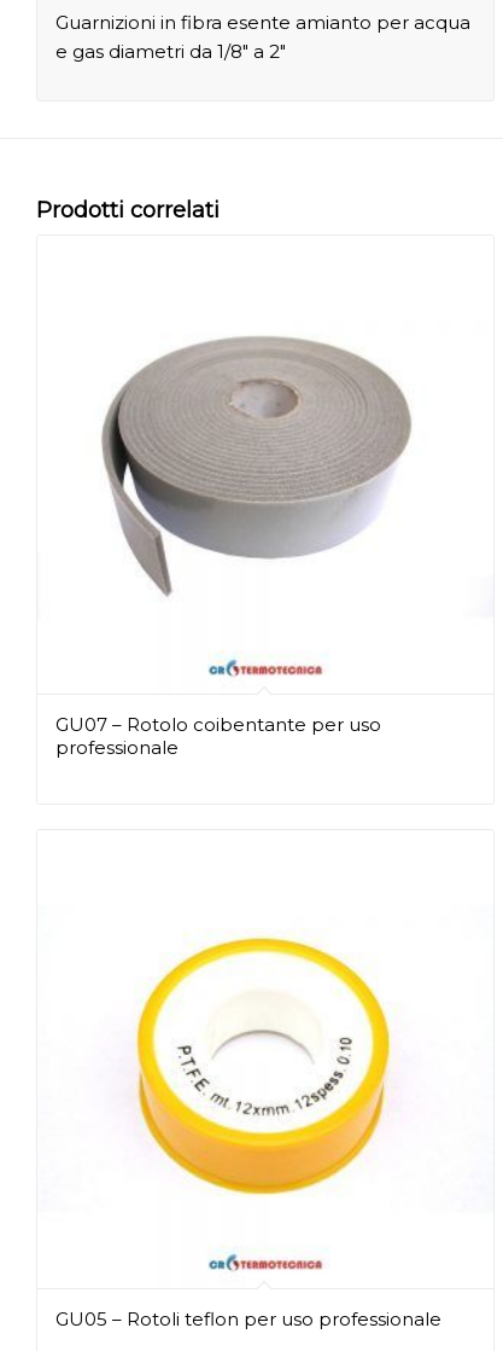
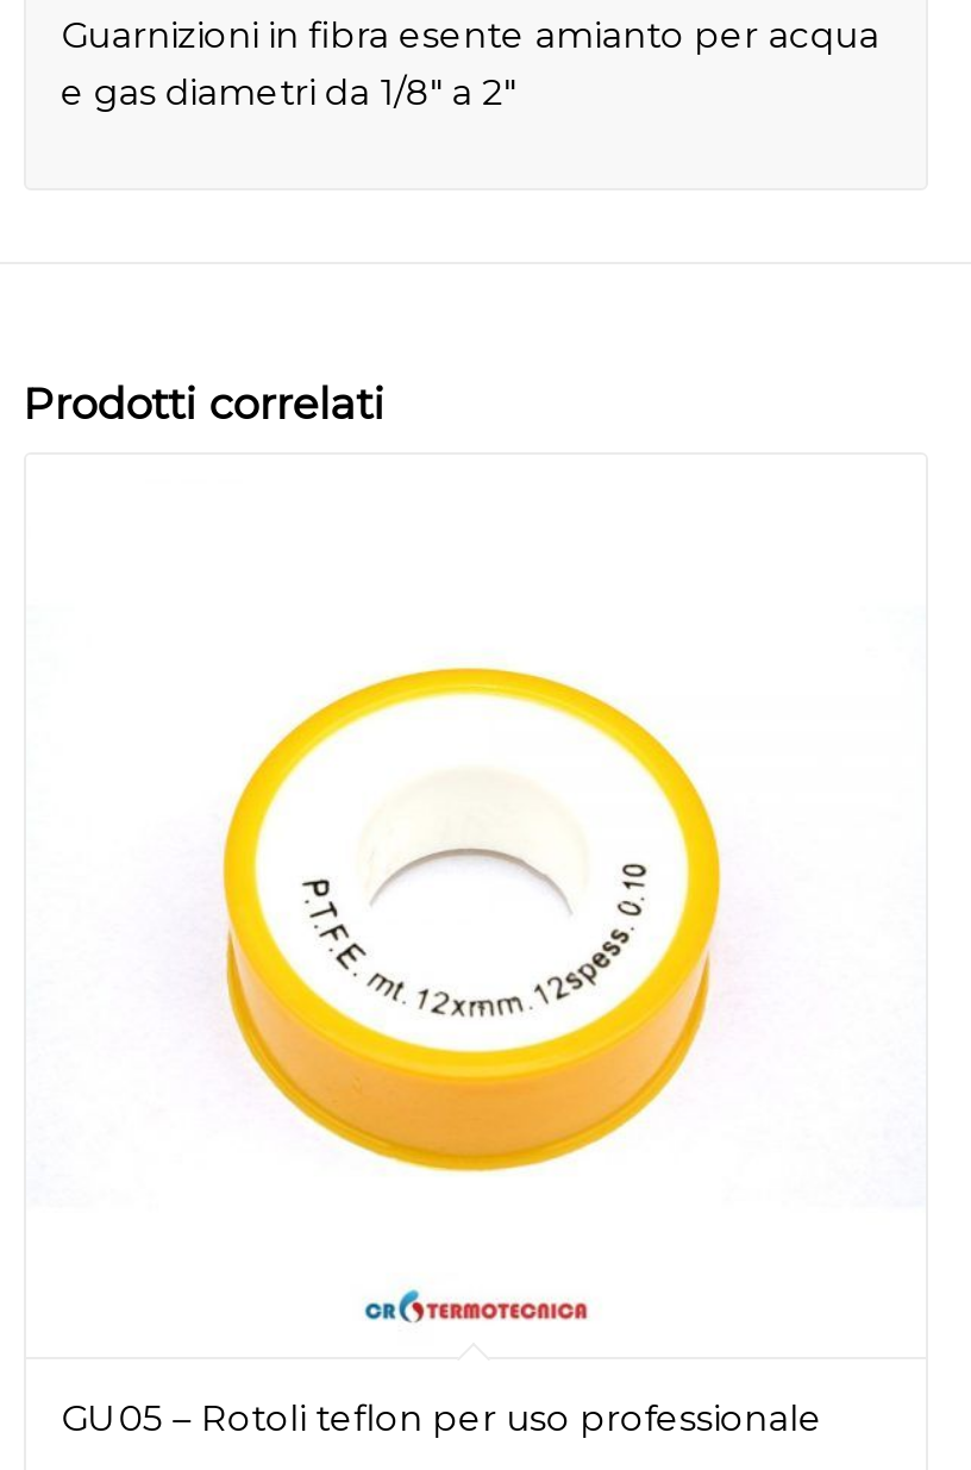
[101,336,413,597] [image] -> none
[55,713,381,759] GU07 – Rotolo coibentante per uso | professionale -> none

